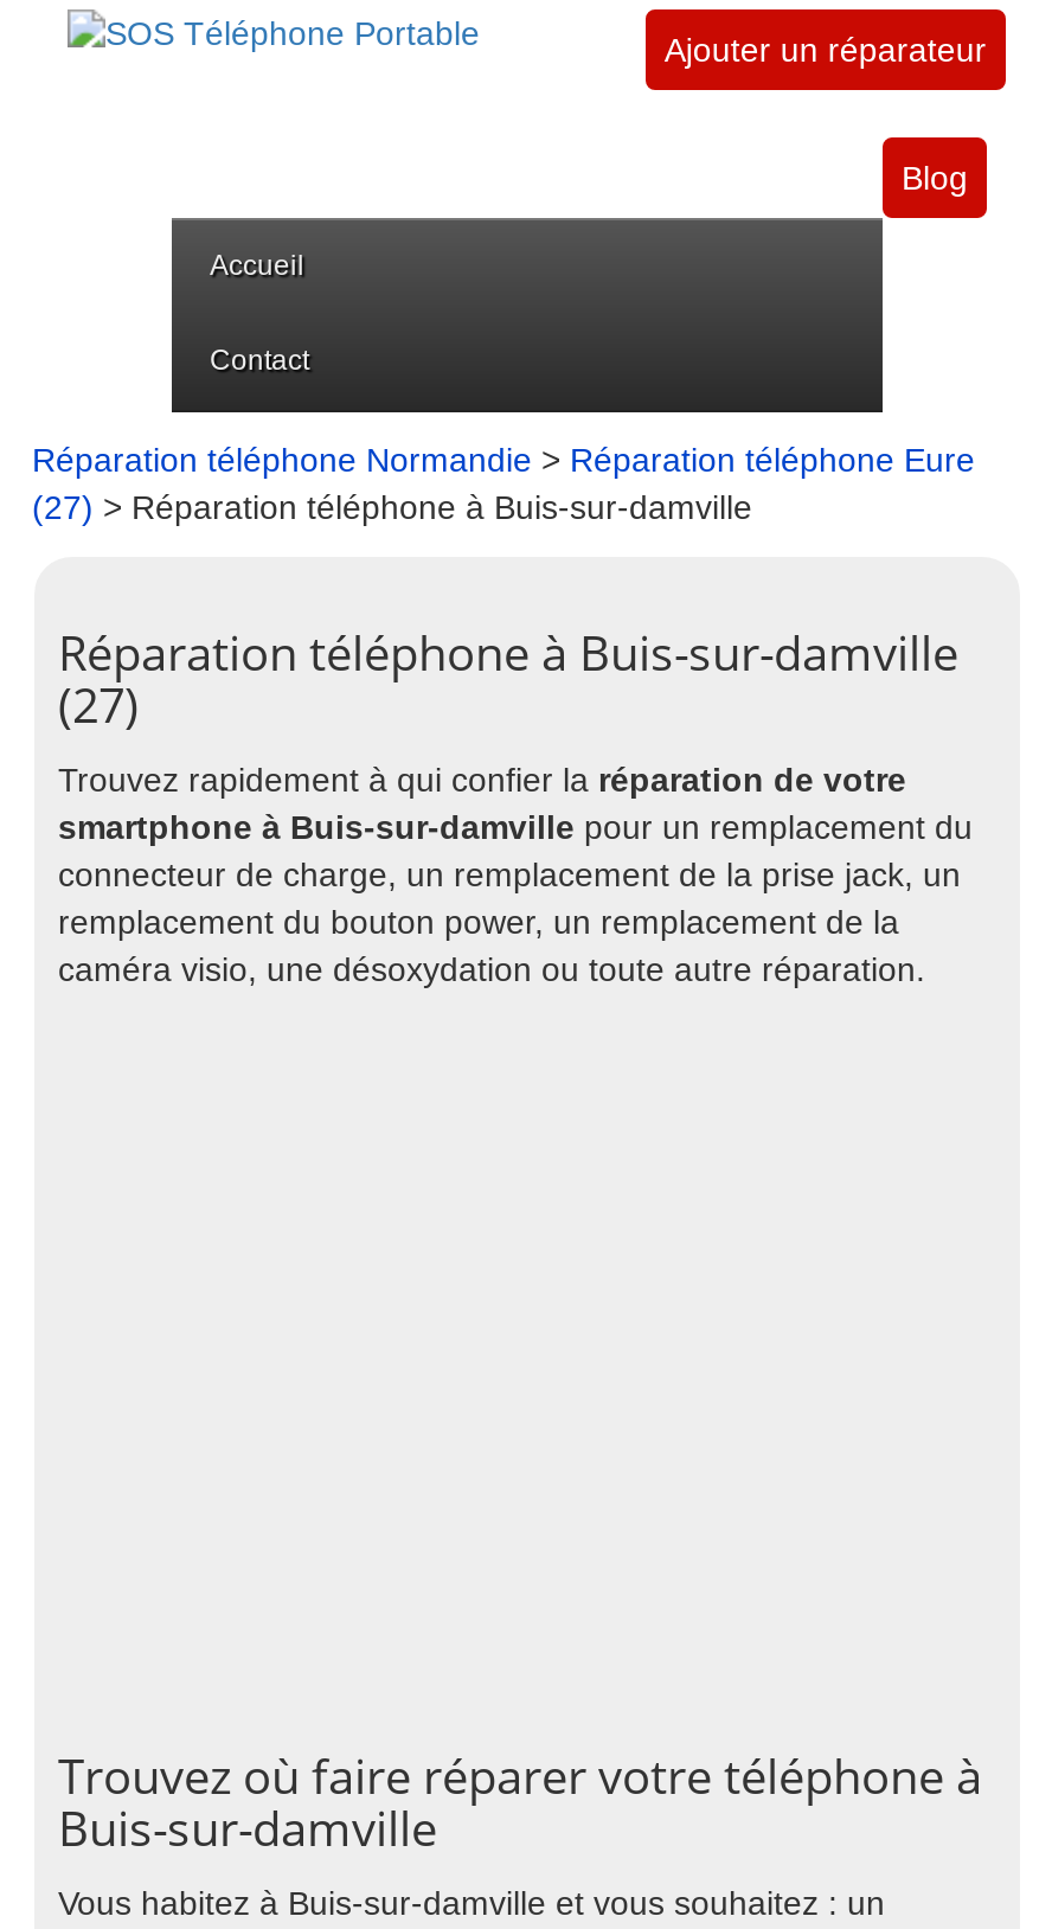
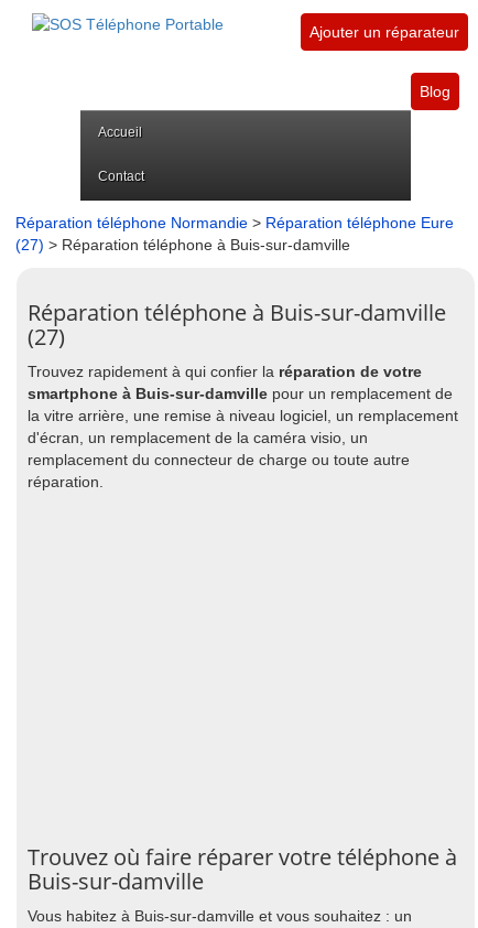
[58,808,973,988] smartphone à Buis-sur-damville pour un remplacement du | connecteur de charge, un remplacement de la prise jack, un | remplacement du bouton power, un remplacement de la | caméra visio, une désoxydation ou toute autre réparation. -> [28,385,458,490] smartphone à Buis-sur-damville pour un remplacement de | la vitre arrière, une remise à niveau logiciel, un remplacement | d'écran, un remplacement de la caméra visio, un | remplacement du connecteur de charge ou toute autre | réparation.

